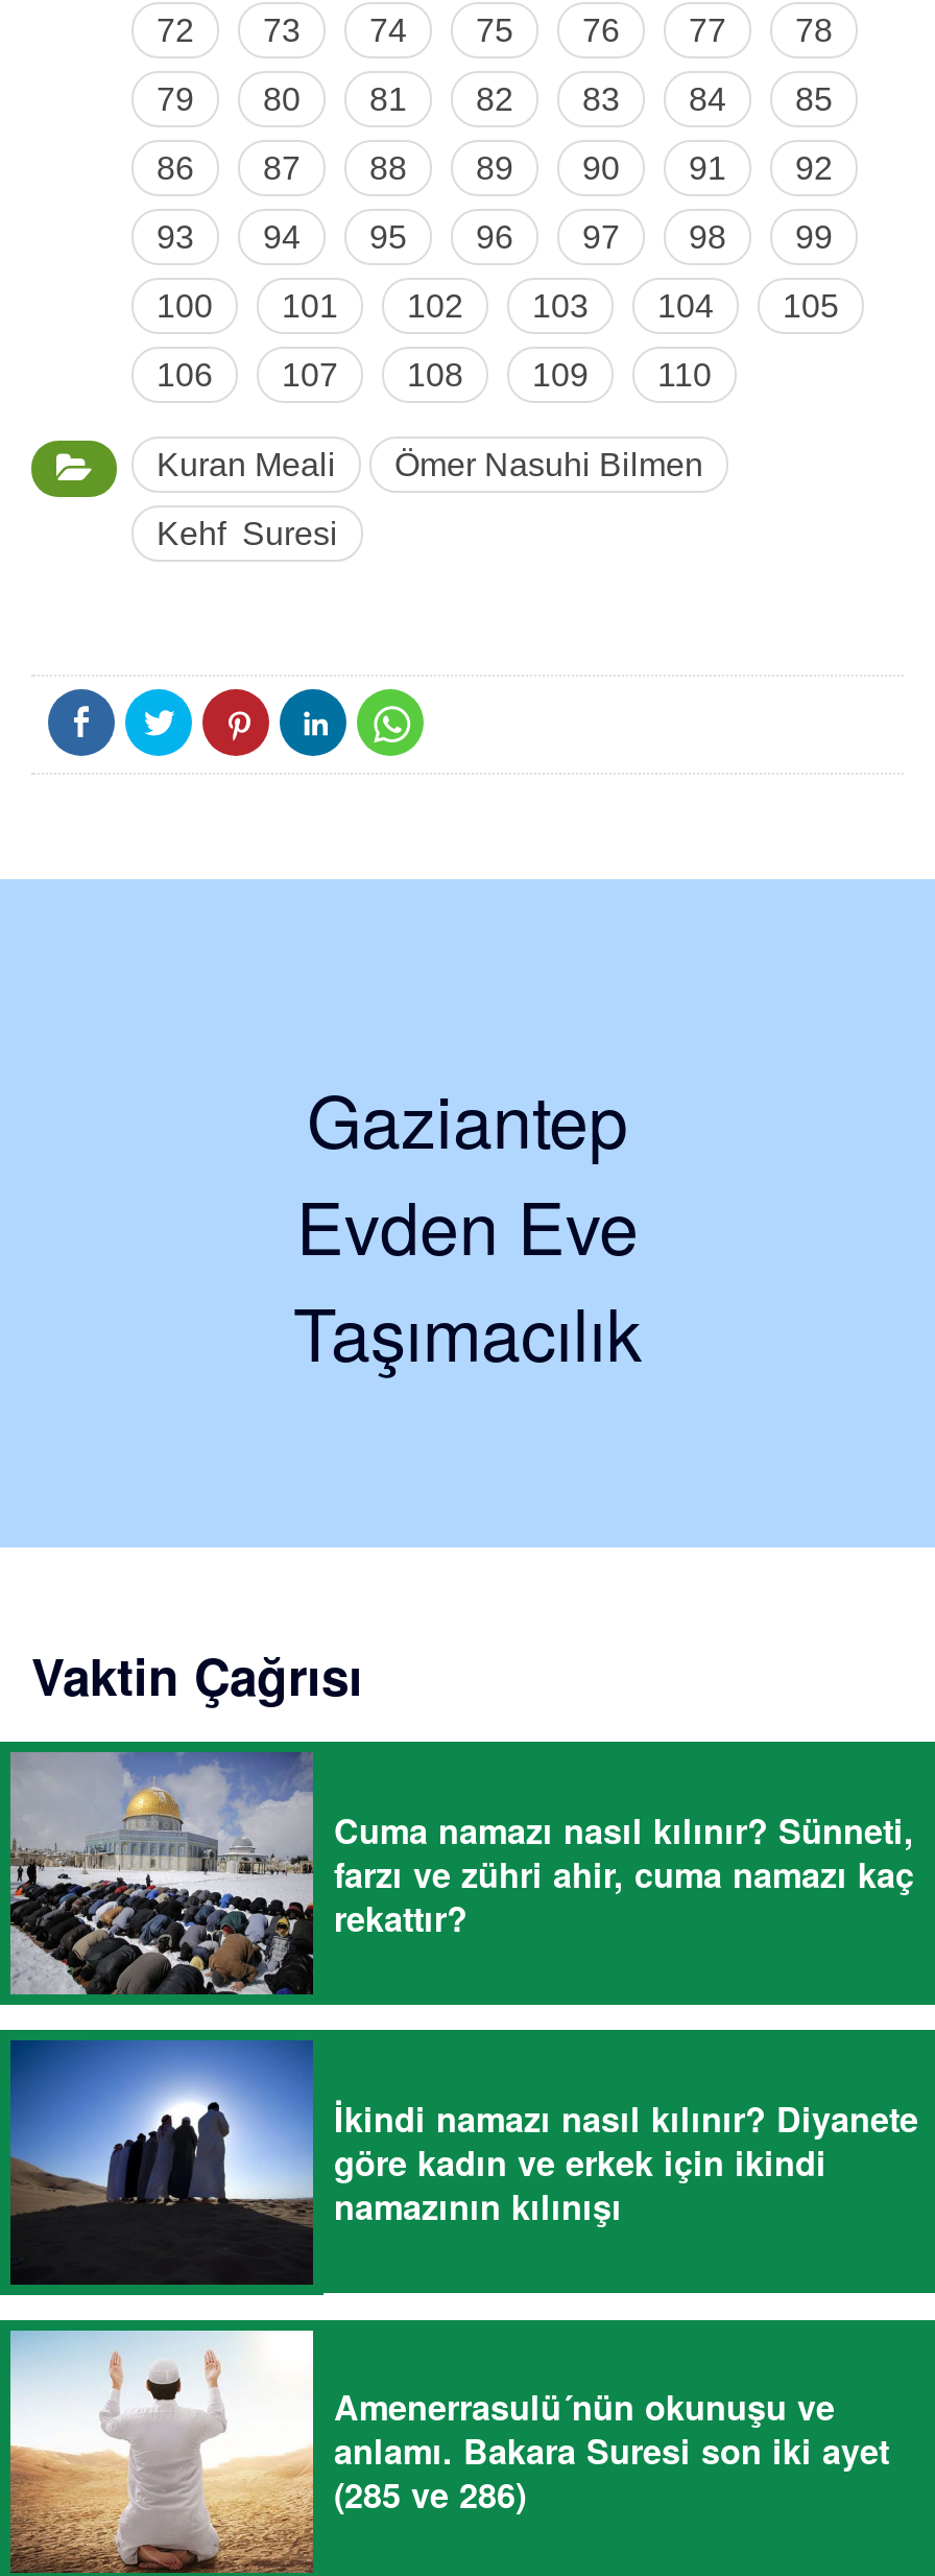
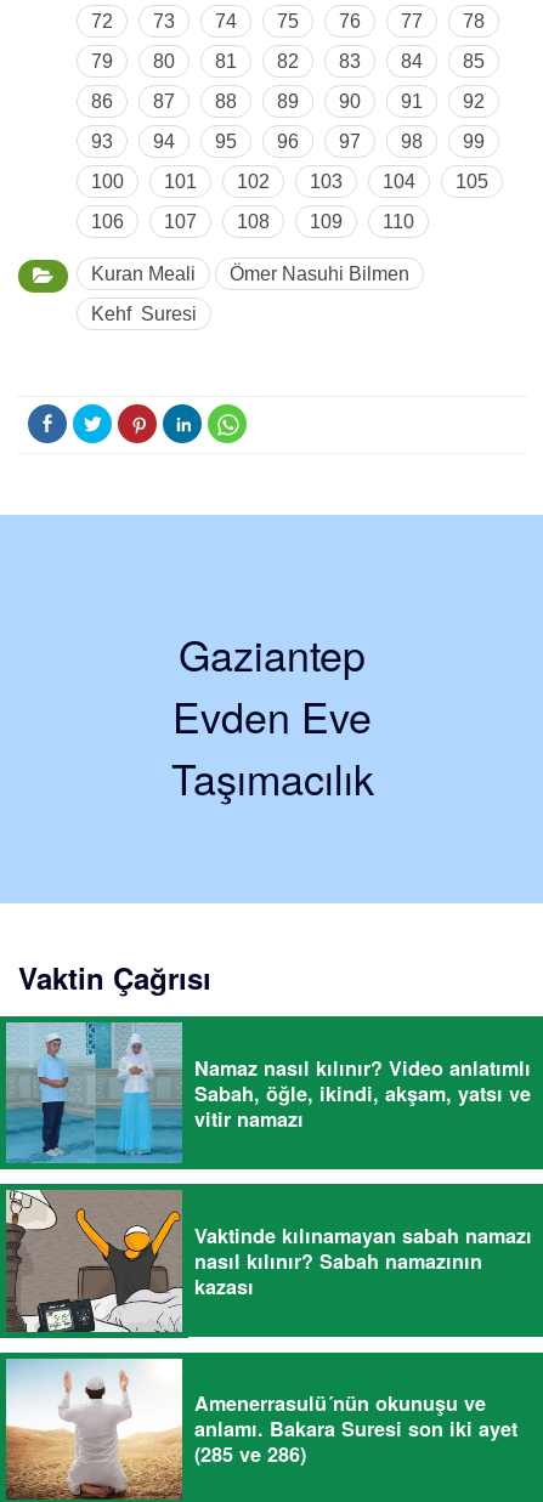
[8,1752,914,1996] [image] | Cuma namazı nasıl kılınır? Sünneti, | farzı ve zühri ahir, cuma namazı kaç | rekattır? -> [5,1021,531,1164] [image] | Namaz nasıl kılınır? Video anlatımlı | Sabah, öğle, ikindi, akşam, yatsı ve | vitir namazı
[8,2040,918,2287] [image] | İkindi namazı nasıl kılınır? Diyanete | göre kadın ve erkek için ikindi | namazının kılınışı -> [5,1189,532,1333] [image] | Vaktinde kılınamayan sabah namazı | nasıl kılınır? Sabah namazının | kazası

